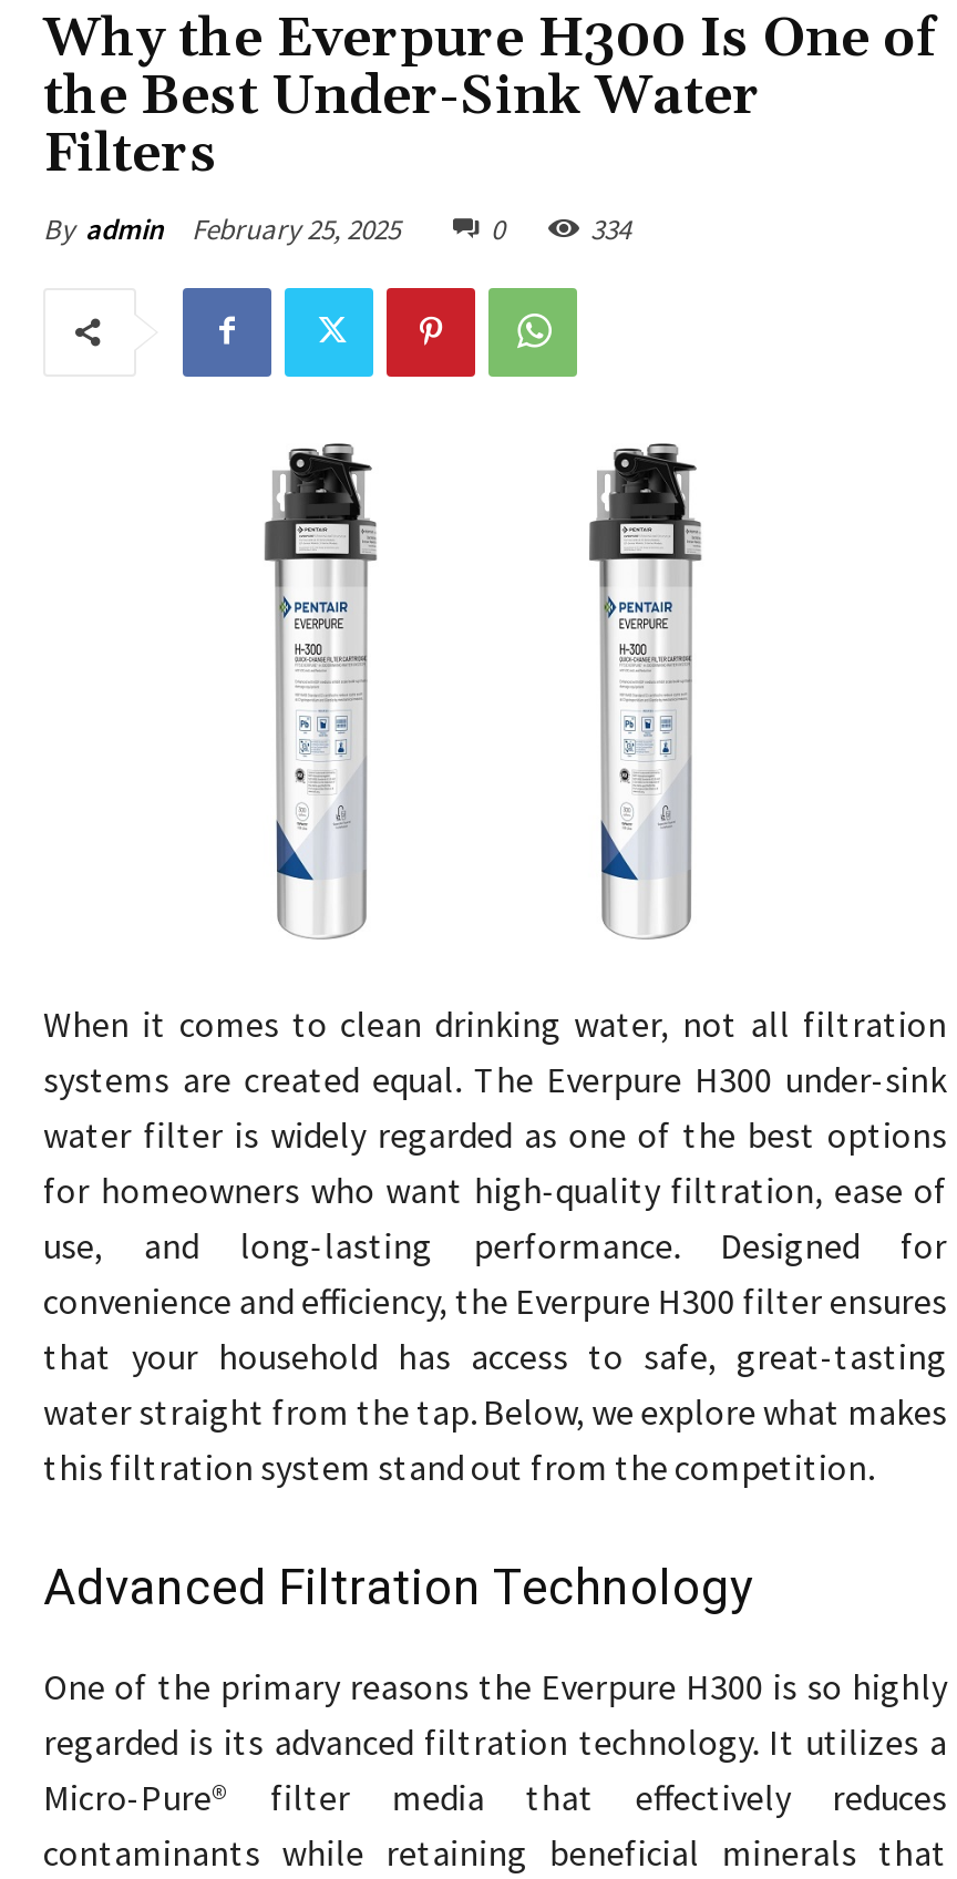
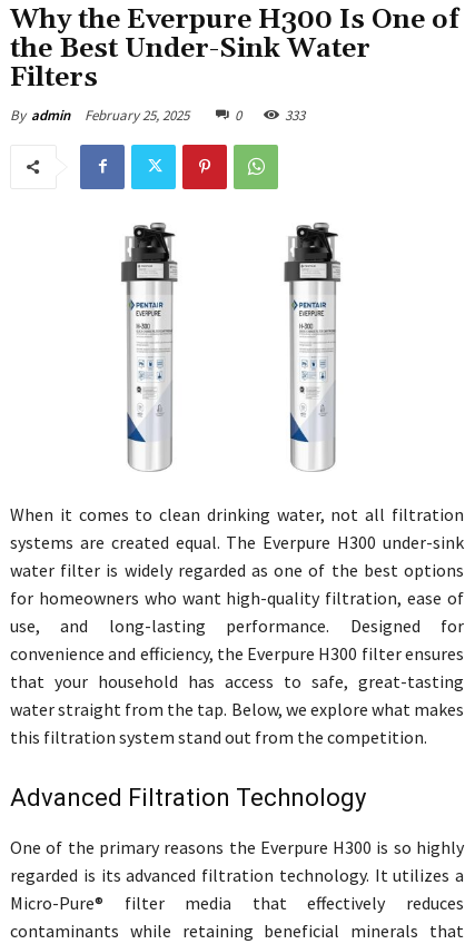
[590,209,630,247] 334 -> [285,105,305,124] 333

